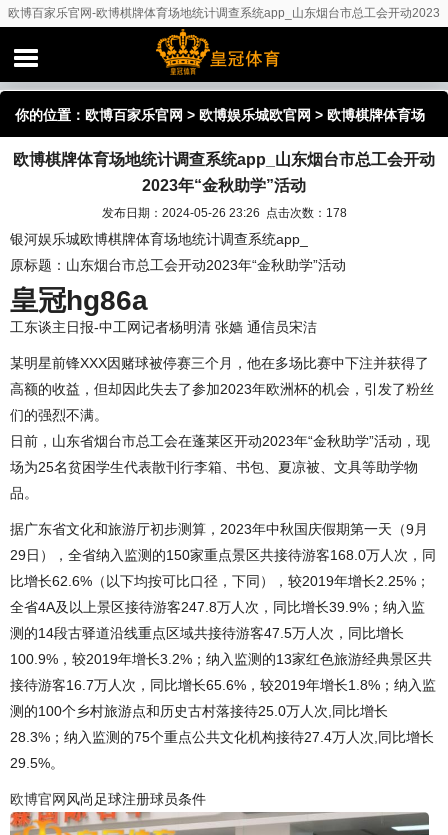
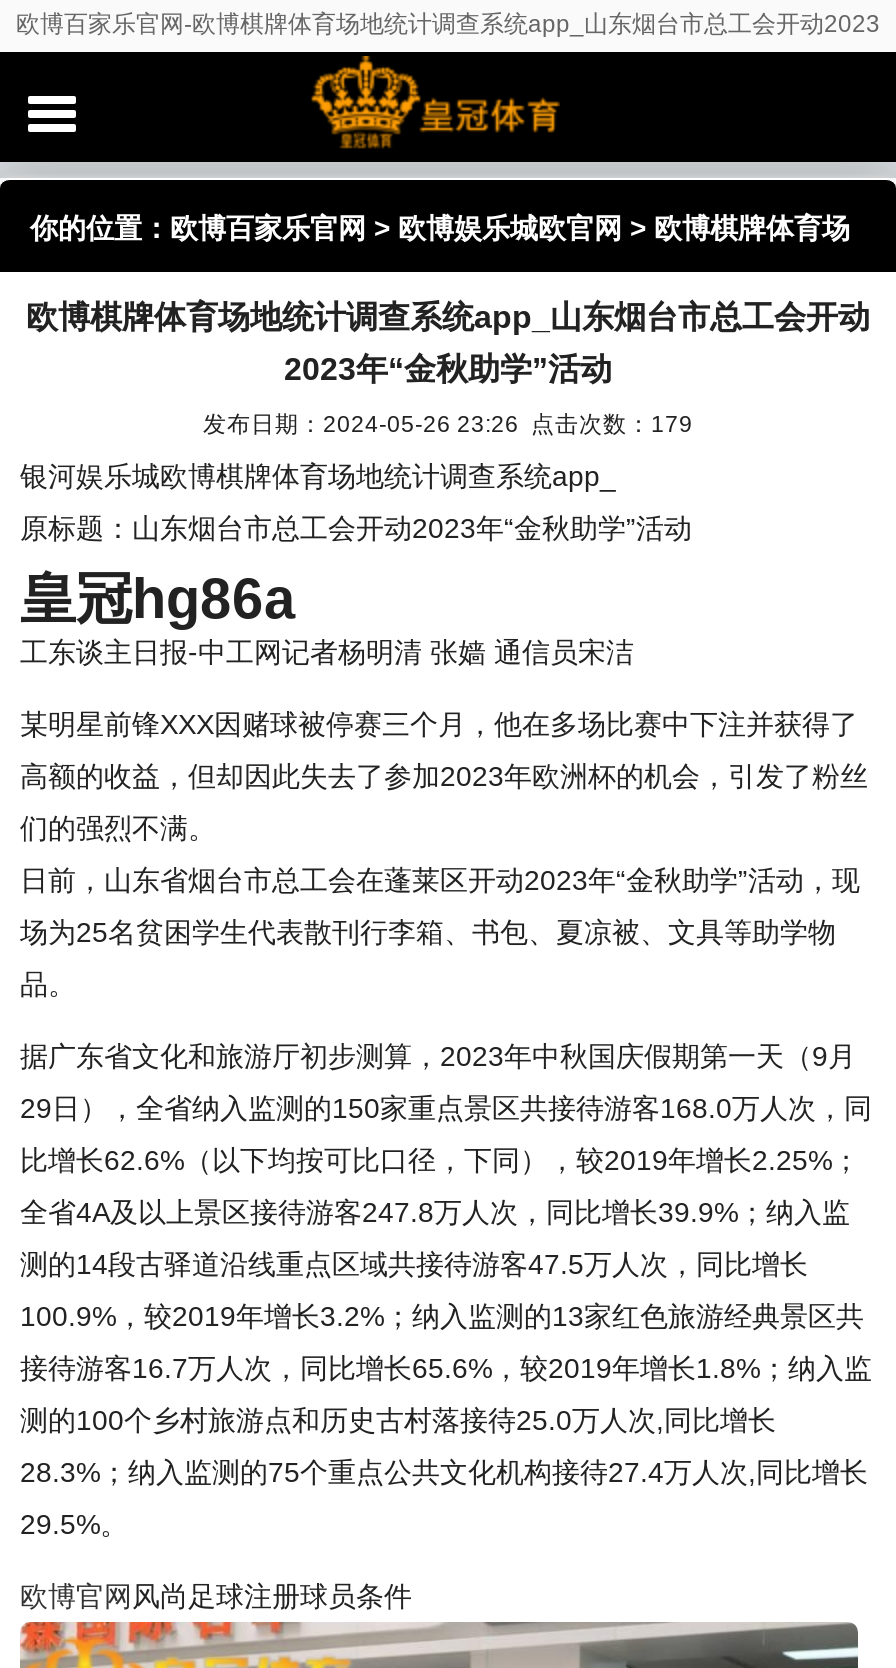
[101,206,346,219] 发布日期：2024-05-26 23:26 点击次数：178 -> [203,410,693,436] 发布日期：2024-05-26 23:26 点击次数：179

